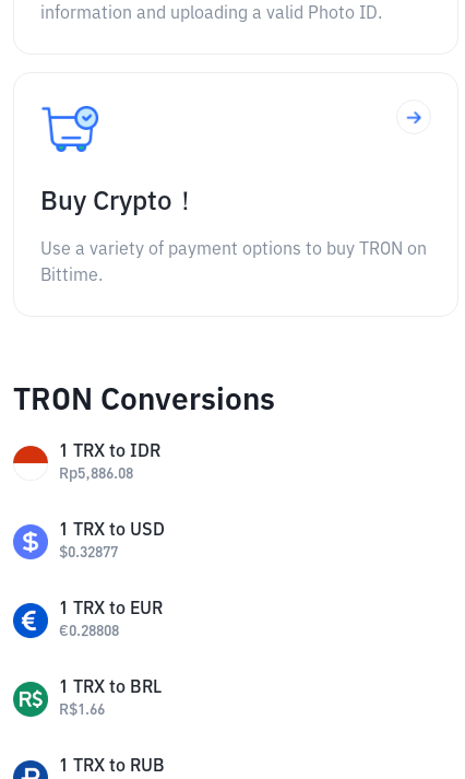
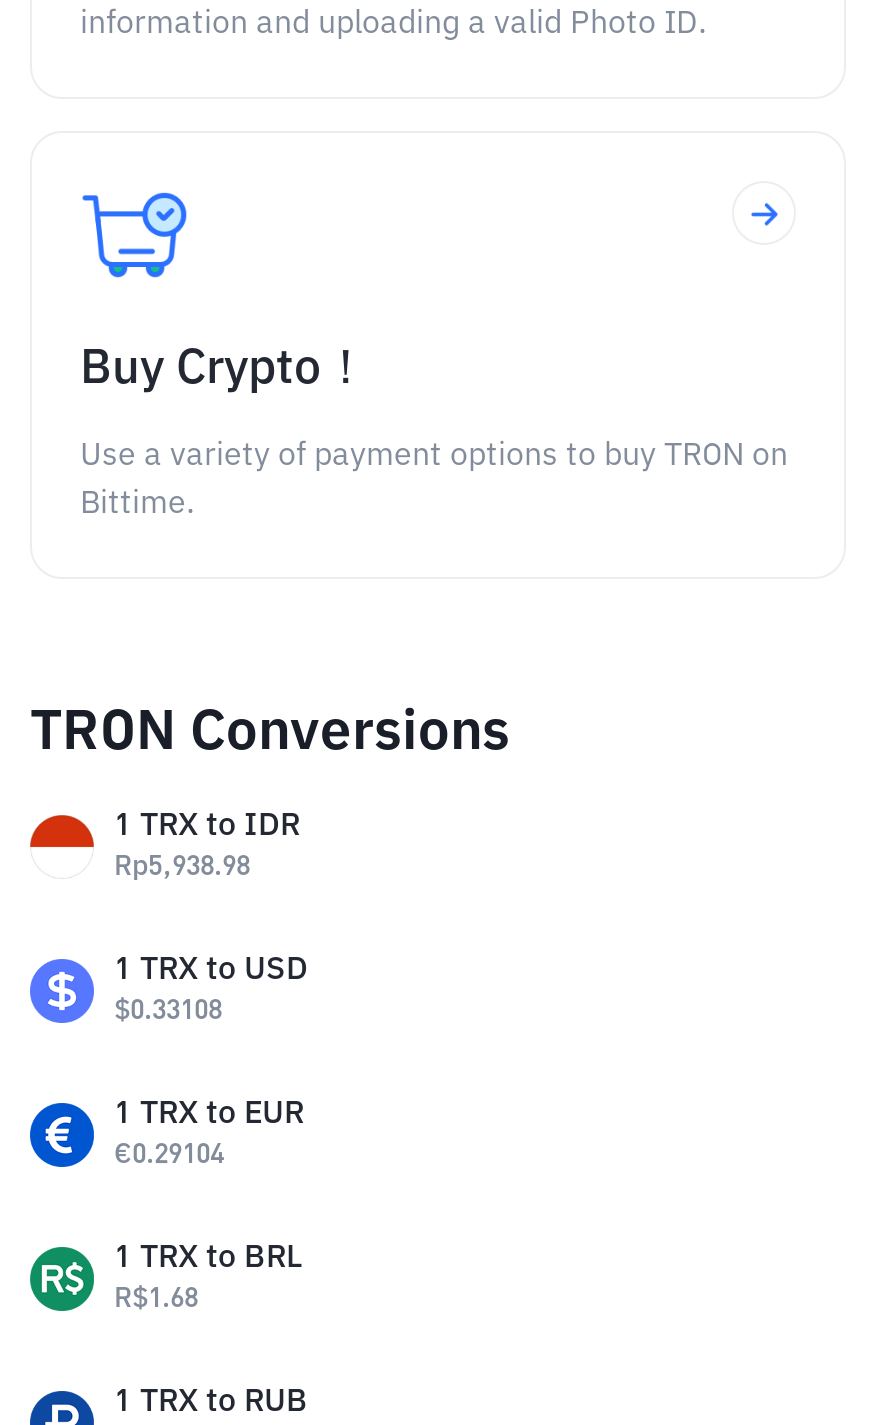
[59,467,133,482] Rp5,886.08 -> [114,853,250,881] Rp5,938.98
[59,545,118,560] $0.32877 -> [114,997,222,1025] $0.33108
[59,624,119,639] €0.28808 -> [114,1141,224,1169] €0.29104
[59,703,105,718] R$1.66 -> [114,1285,198,1313] R$1.68

